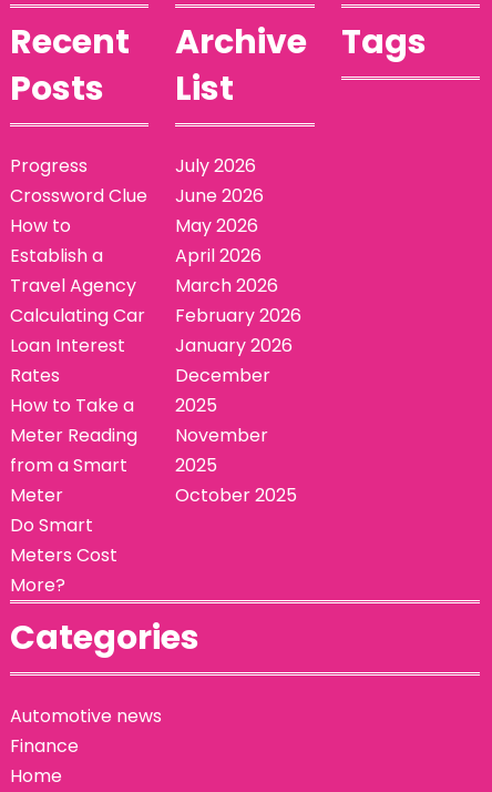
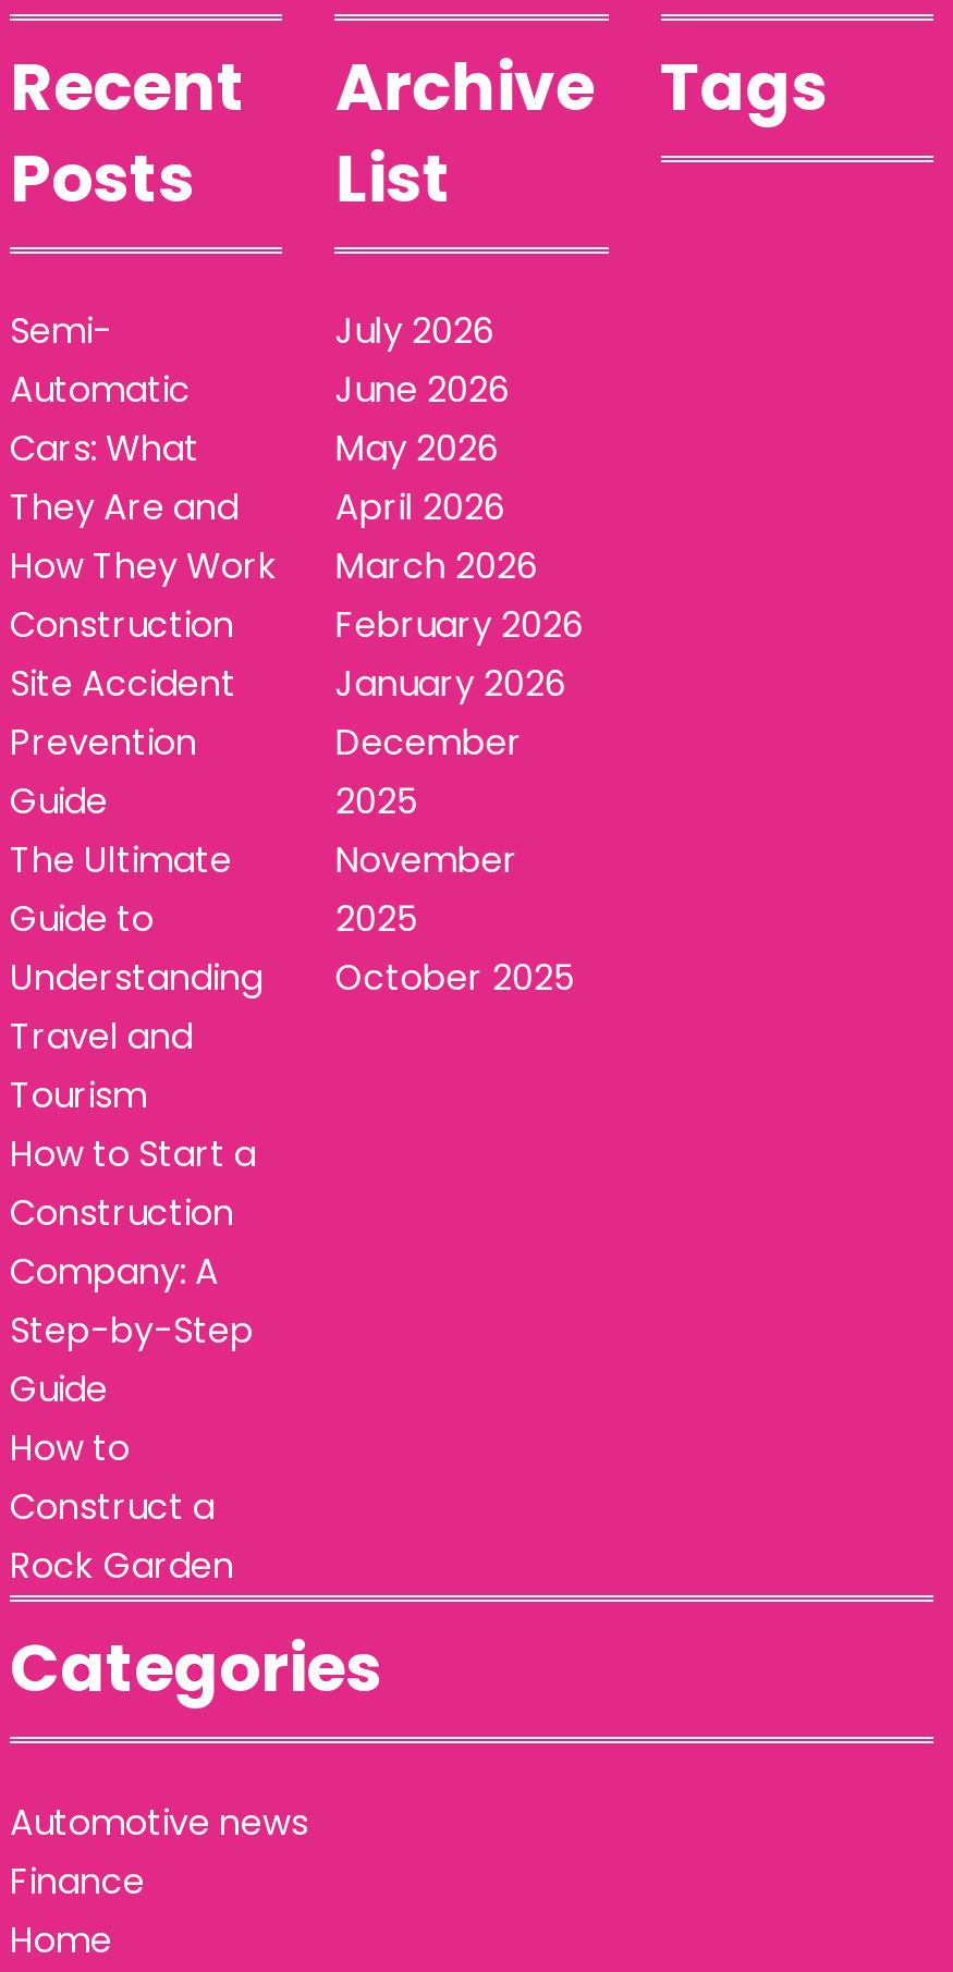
[10,153,147,209] Progress | Crossword Clue -> [10,306,278,1414] Semi- | Automatic | Cars: What | They Are and | How They Work | Construction | Site Accident | Prevention | Guide | The Ultimate | Guide to | Understanding | Travel and | Tourism | How to Start a | Construction | Company: A | Step-by-Step | Guide
moved [10,213,71,238] -> [10,1423,130,1473]: How to
[10,243,145,598] Establish a | Travel Agency | Calculating Car | Loan Interest | Rates | How to Take a | Meter Reading | from a Smart | Meter | Do Smart | Meters Cost | More? -> [10,1482,234,1591] Construct a | Rock Garden

